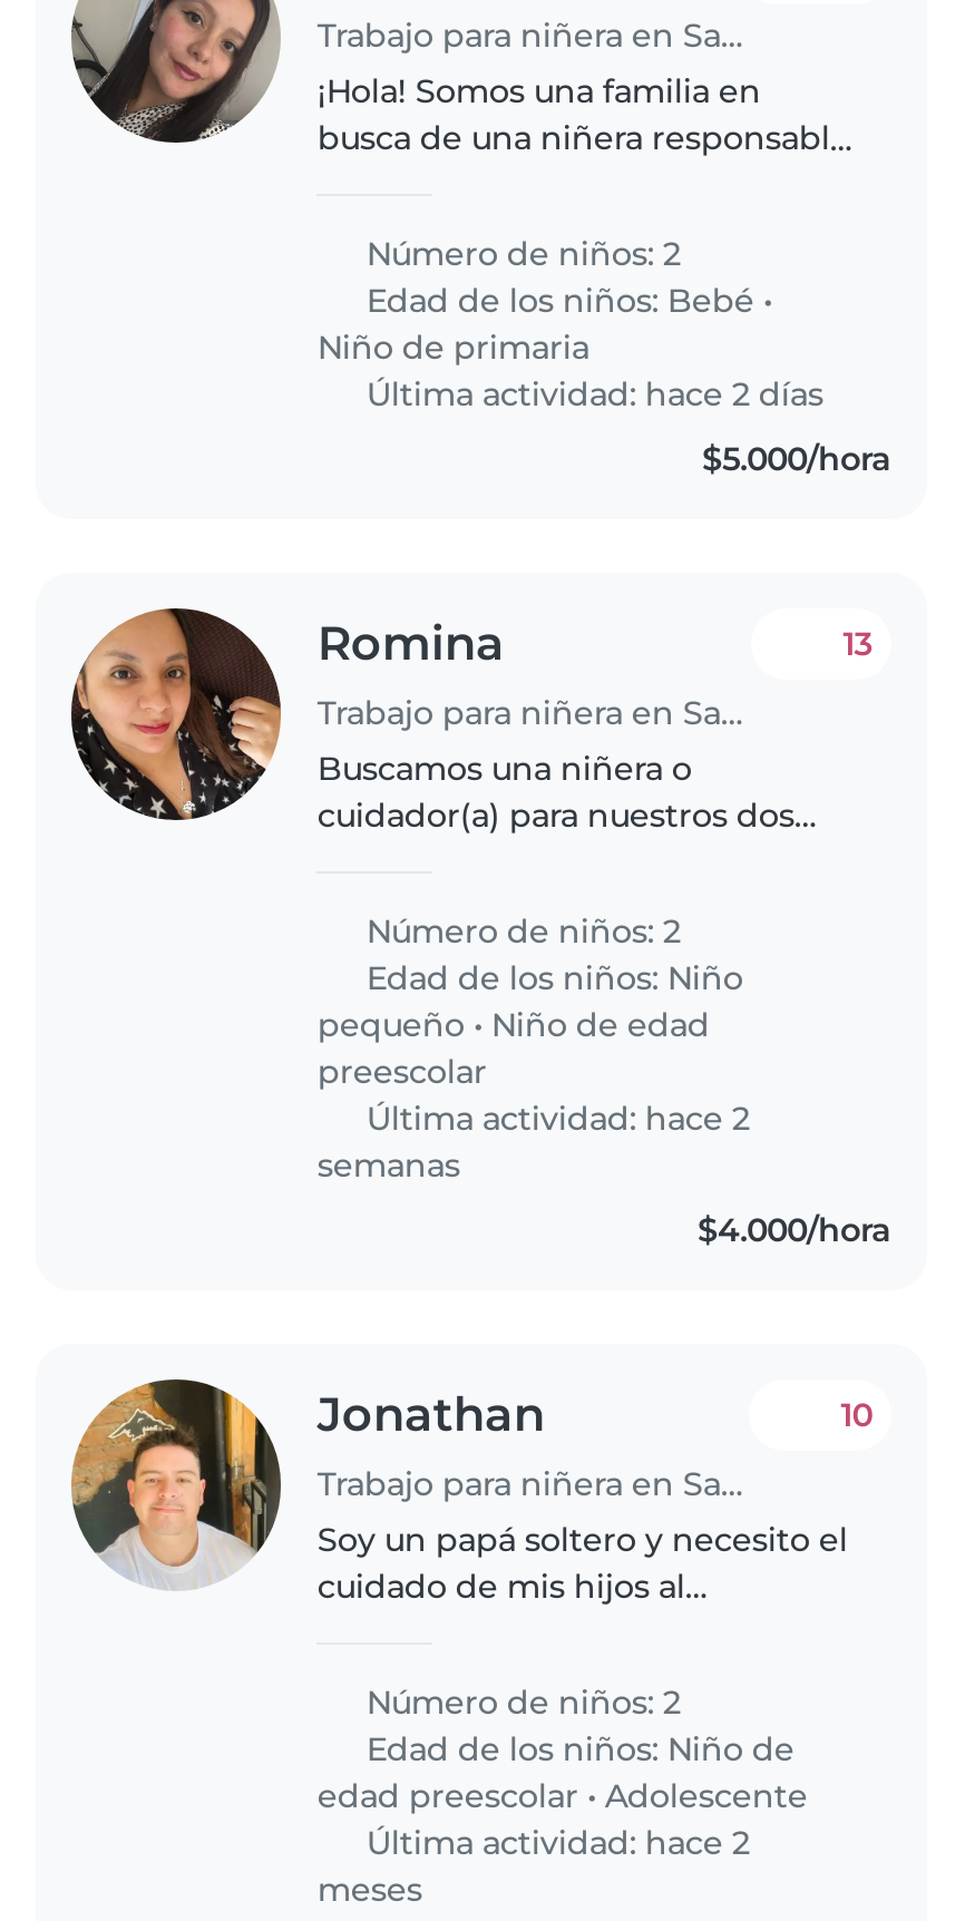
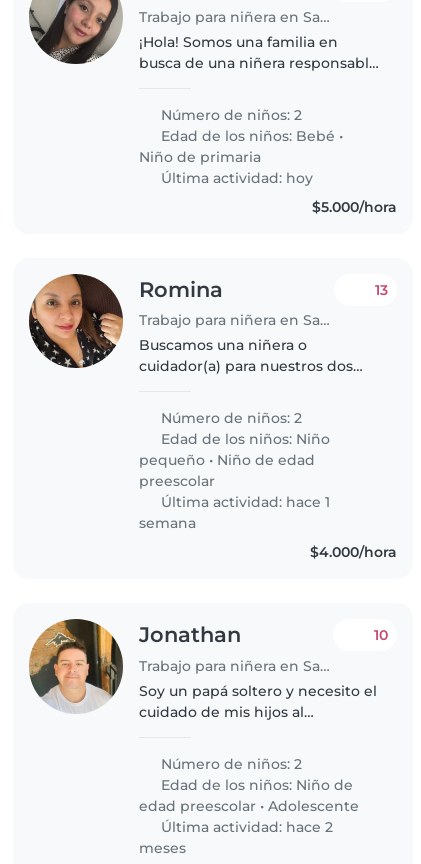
[357,376,823,416] Última actividad: hace 2 días -> [157,169,313,187] Última actividad: hoy
[317,1100,750,1186] Última actividad: hace 2 | semanas -> [139,493,330,532] Última actividad: hace 1 | semana

